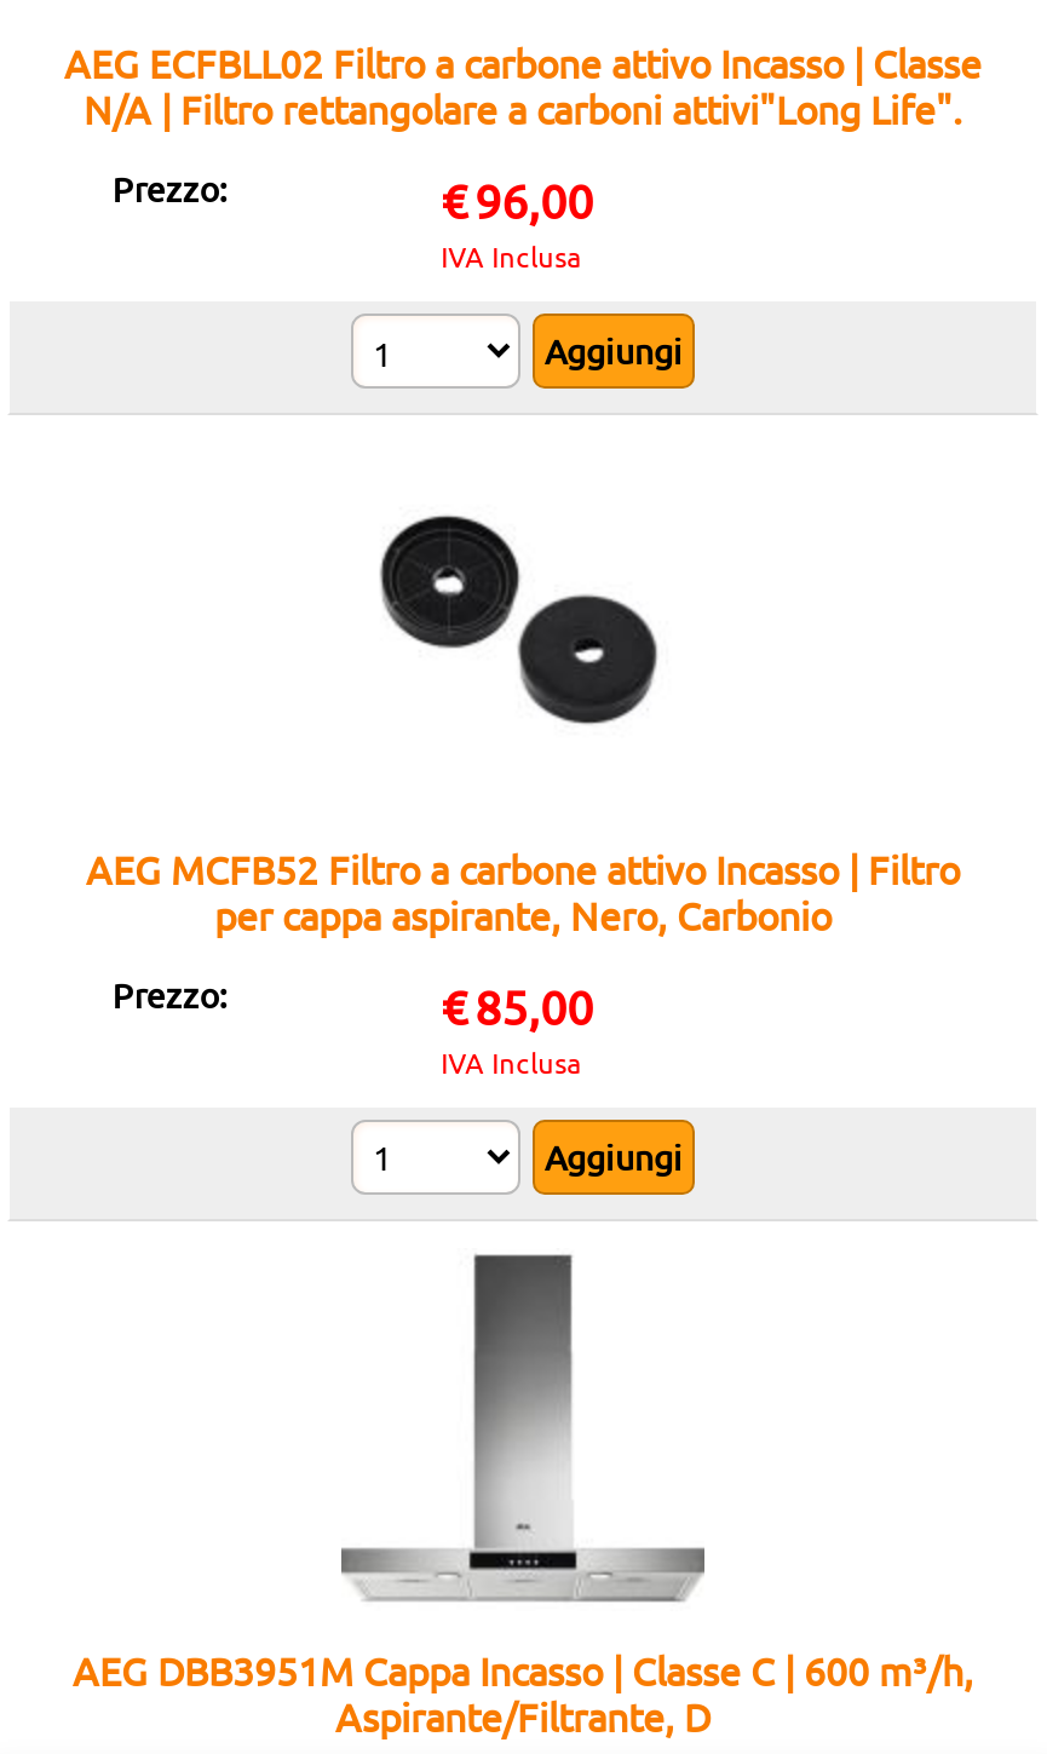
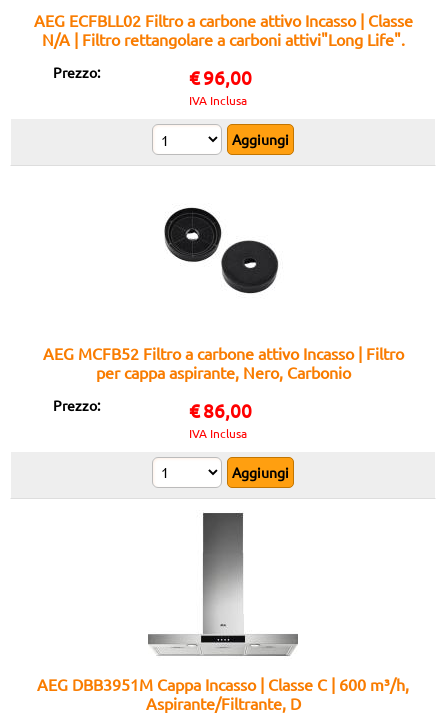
[441,976,593,1034] € 85,00 -> [189,398,252,422] € 86,00

